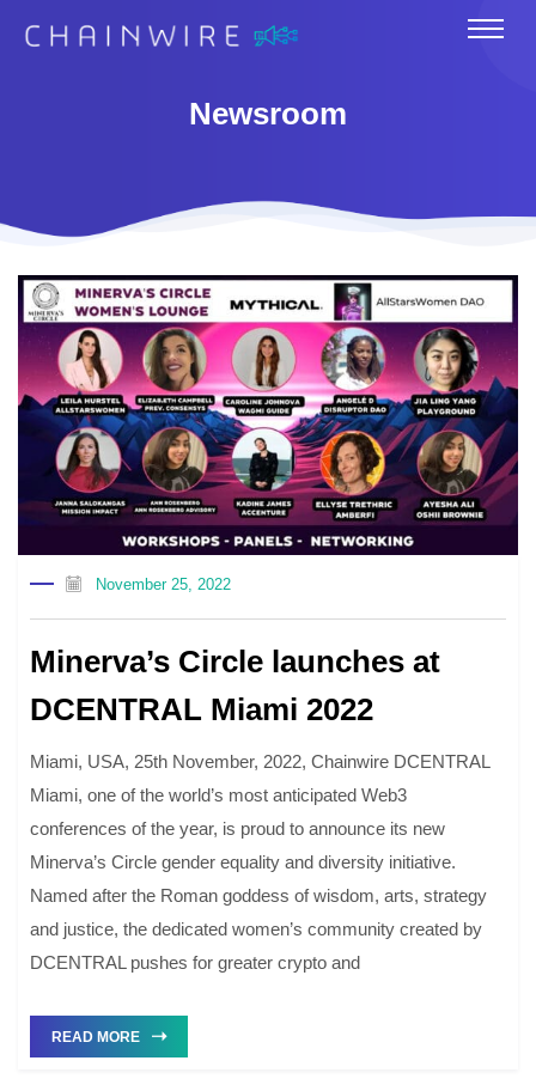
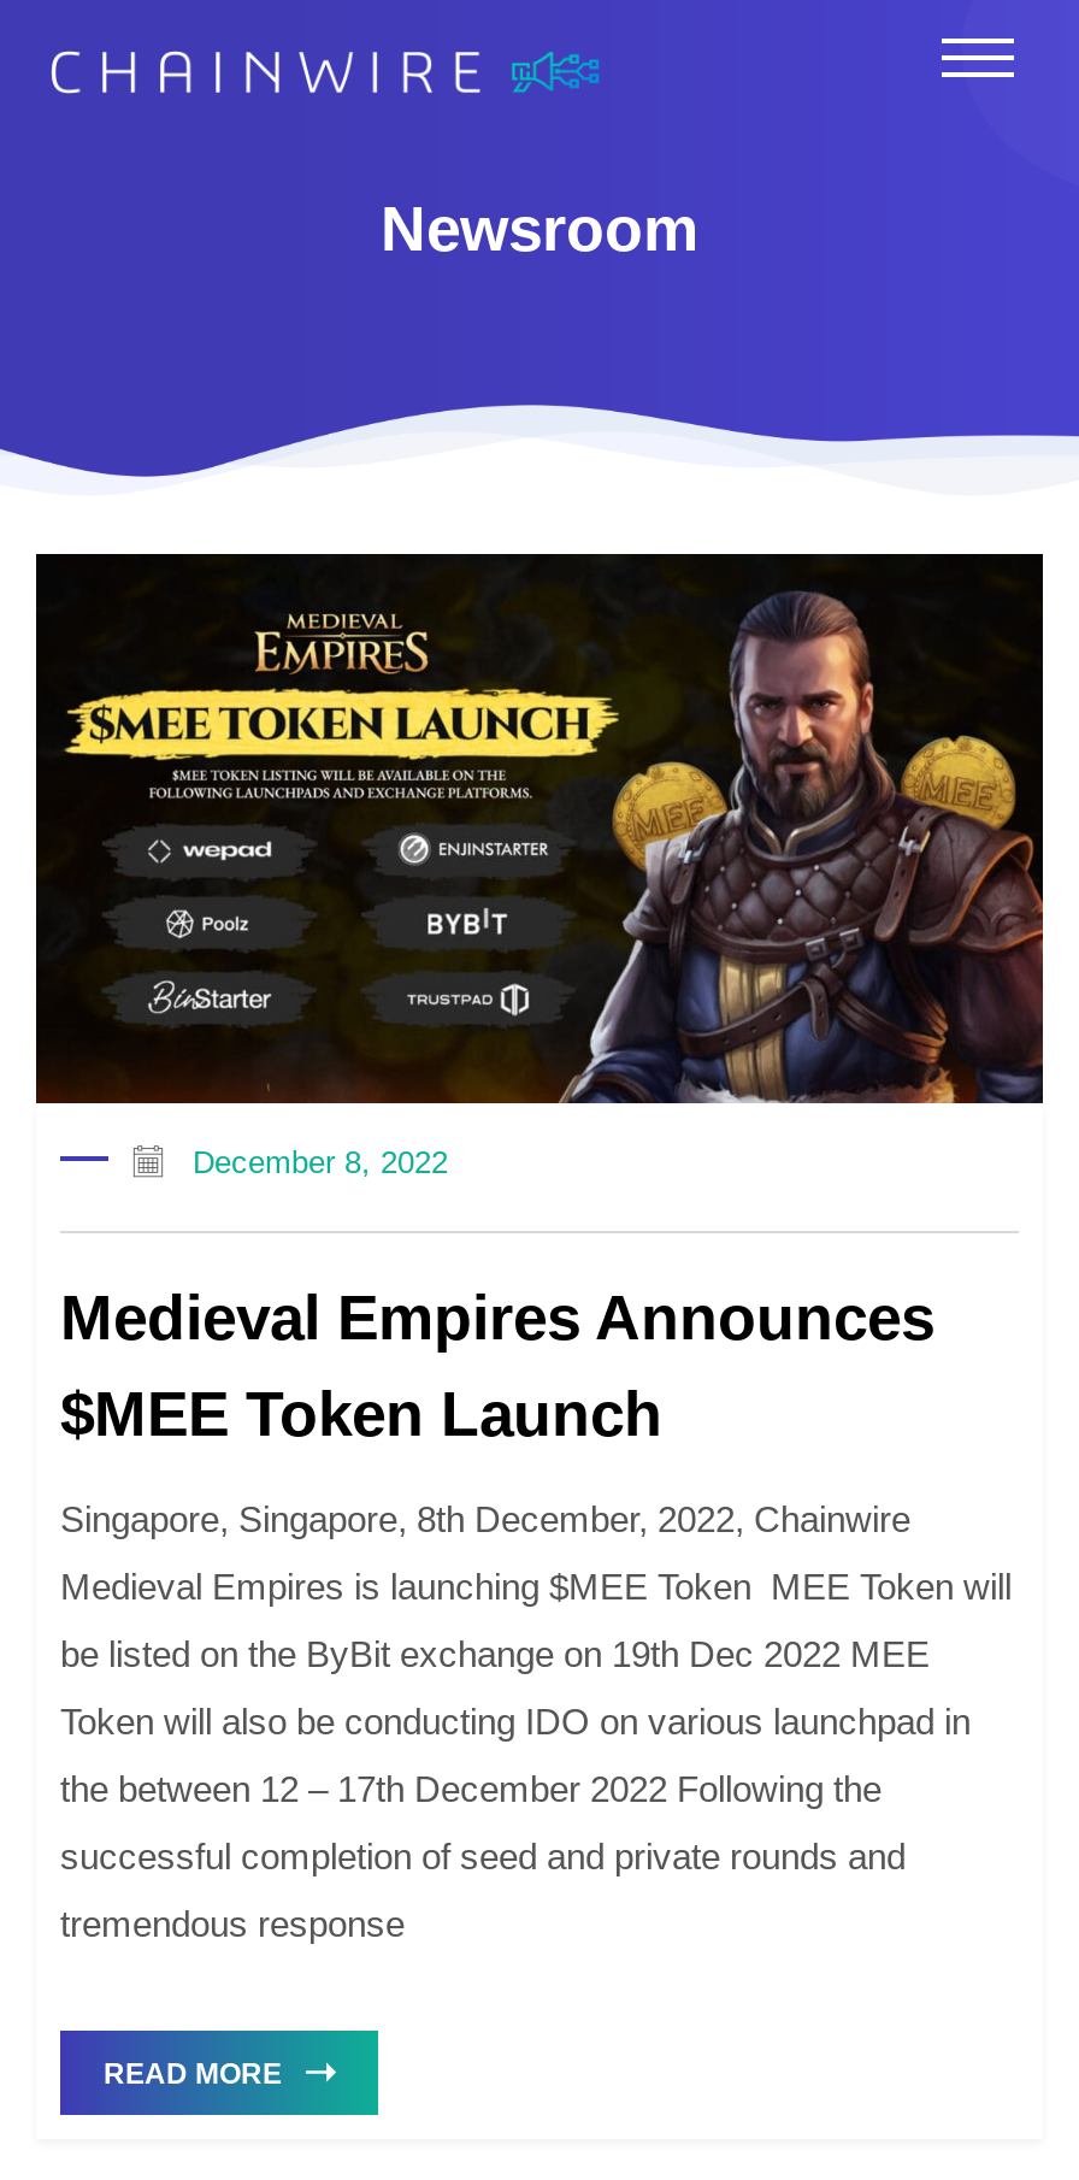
[17,279,519,594] [image] | November 25, 2022 -> [34,559,1045,1180] [image] | December 8, 2022
[30,644,440,728] Minerva’s Circle launches at | DCENTRAL Miami 2022 -> [60,1282,934,1450] Medieval Empires Announces | $MEE Token Launch
[30,752,489,772] Miami, USA, 25th November, 2022, Chainwire DCENTRAL -> [60,1498,910,1539] Singapore, Singapore, 8th December, 2022, Chainwire
[30,785,407,805] Miami, one of the world’s most anticipated Web3 -> [60,1566,1012,1607] Medieval Empires is launching $MEE Token MEE Token will
[30,819,445,839] conferences of the year, is proud to announce its new -> [60,1633,930,1674] be listed on the ByBit exchange on 19th Dec 2022 MEE
[30,852,456,872] Minerva’s Circle gender equality and diversity initiative. -> [60,1701,971,1742] Token will also be conducting IDO on various launchpad in
[30,886,487,906] Named after the Roman goddess of wisdom, arts, strategy -> [60,1768,882,1809] the between 12 – 17th December 2022 Following the
[30,919,482,939] and justice, the dedicated women’s community created by -> [60,1836,906,1876] successful completion of seed and private rounds and
[30,953,360,973] DCENTRAL pushes for greater crypto and -> [60,1903,405,1944] tremendous response

